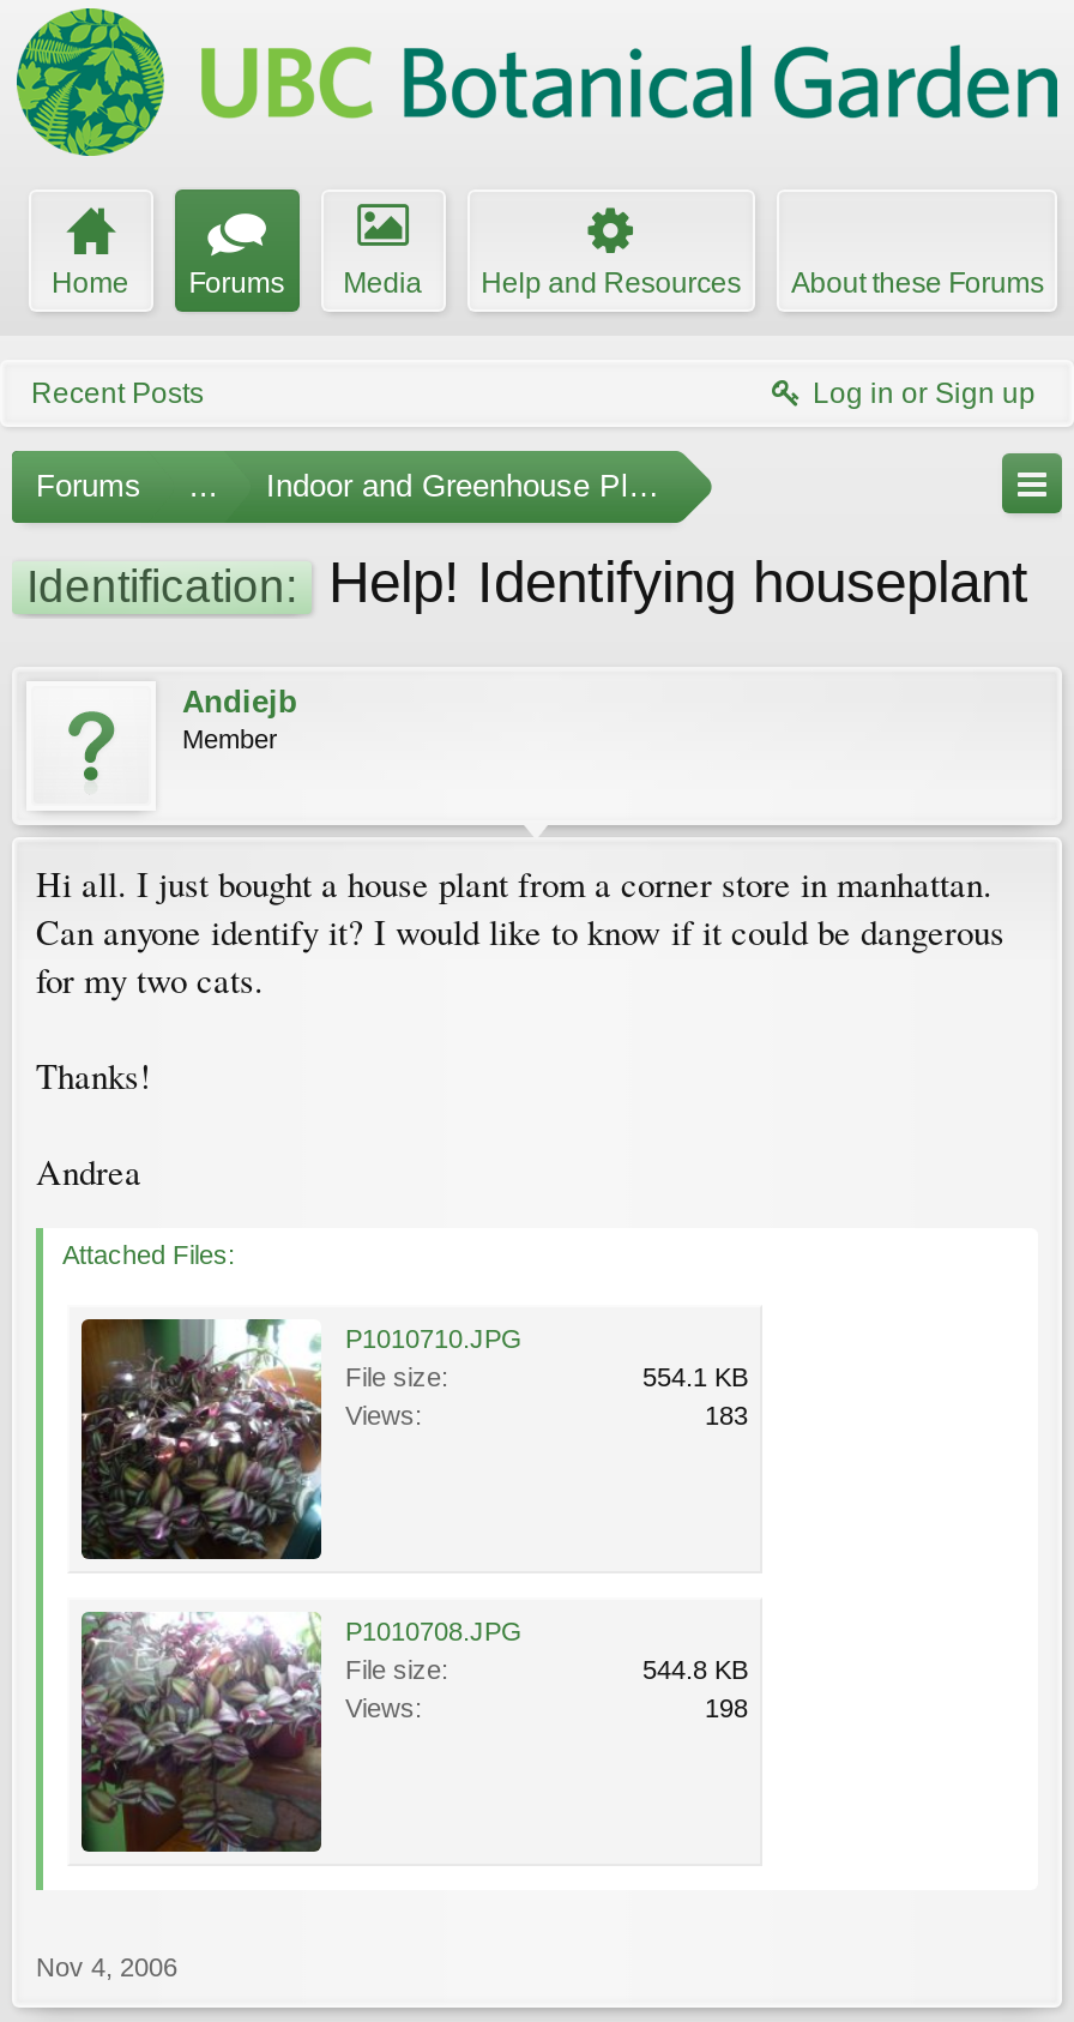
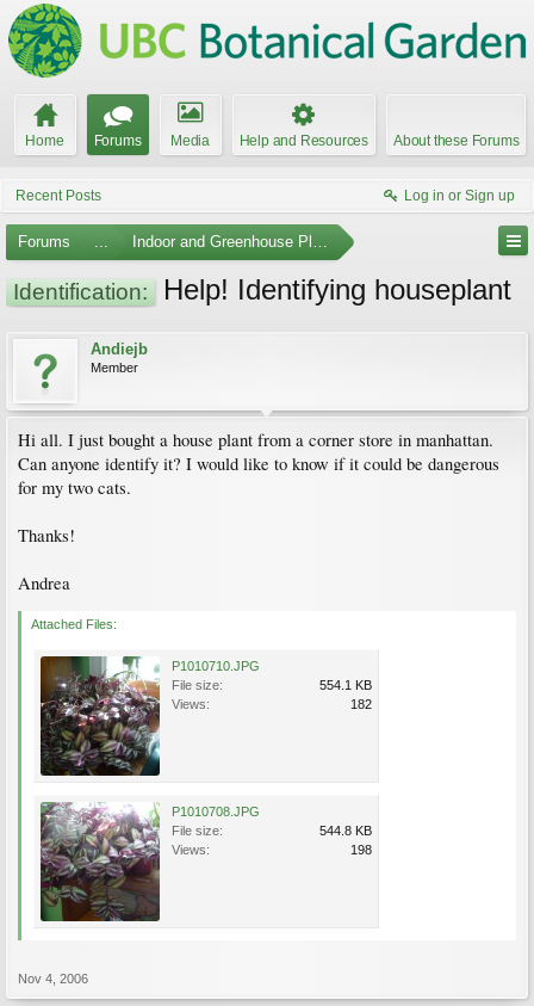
[705,1401,748,1430] 183 -> [350,697,372,711] 182

